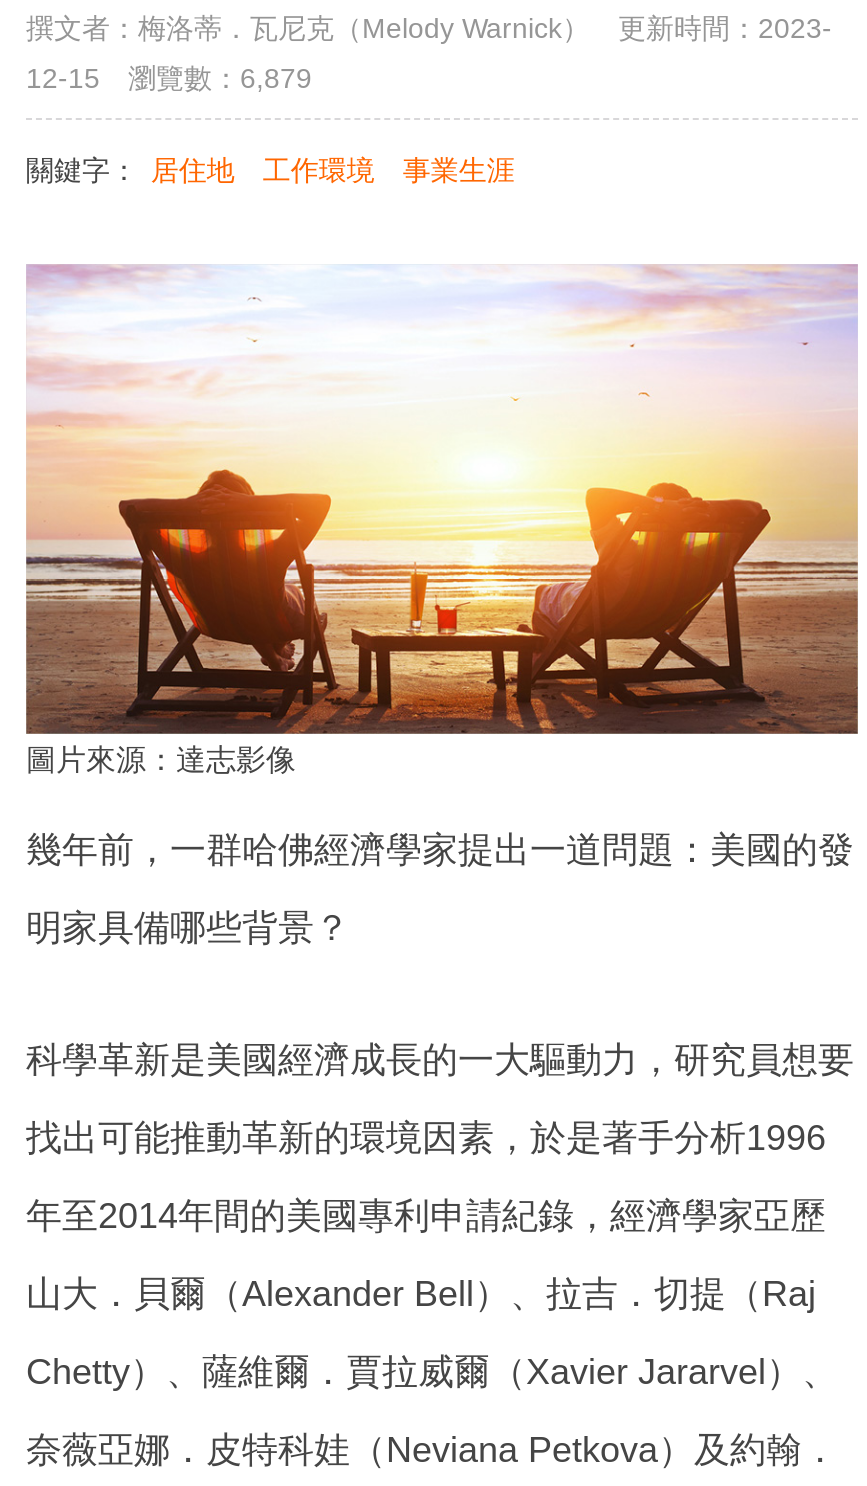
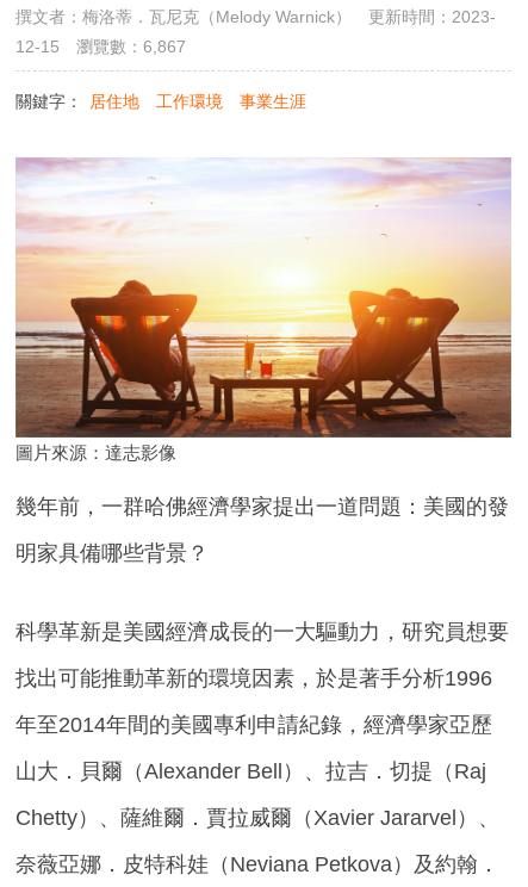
[26,62,312,94] 12-15 瀏覽數：6,879 -> [15,37,186,56] 12-15 瀏覽數：6,867

